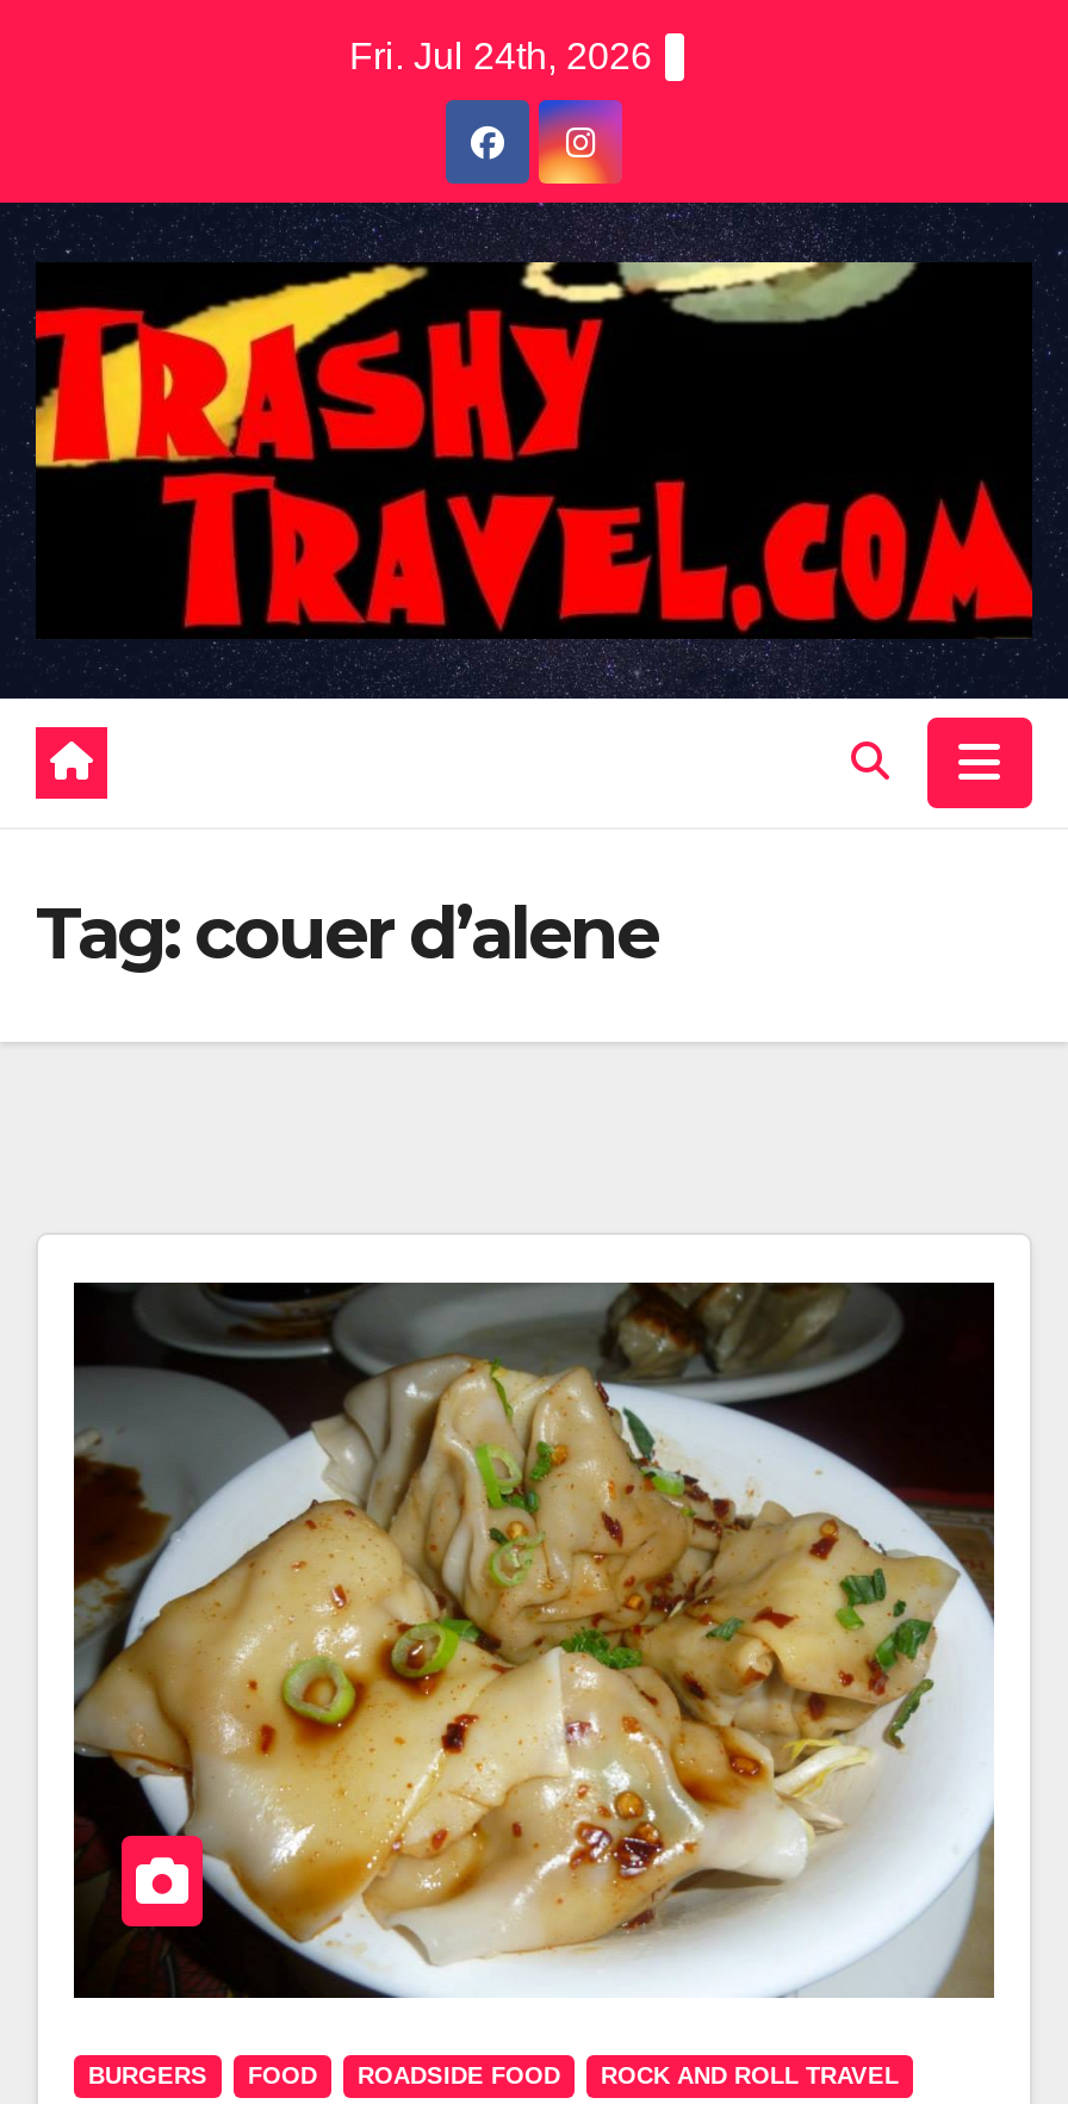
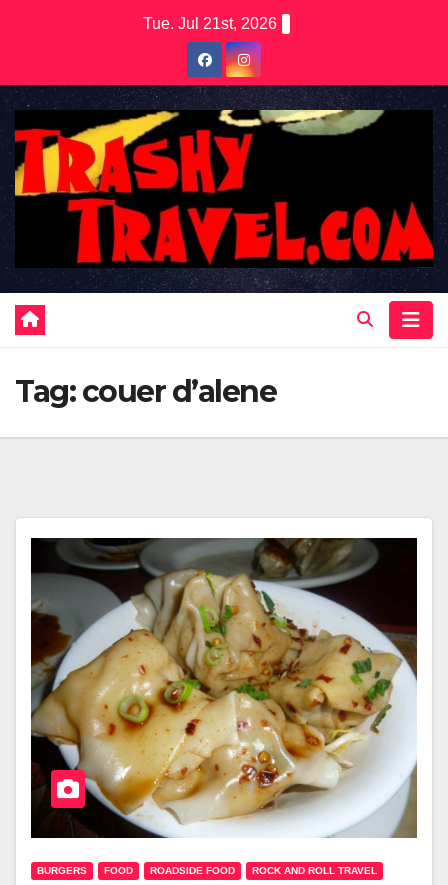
[349,36,652,76] Fri. Jul 24th, 2026 -> [143,15,277,32] Tue. Jul 21st, 2026

